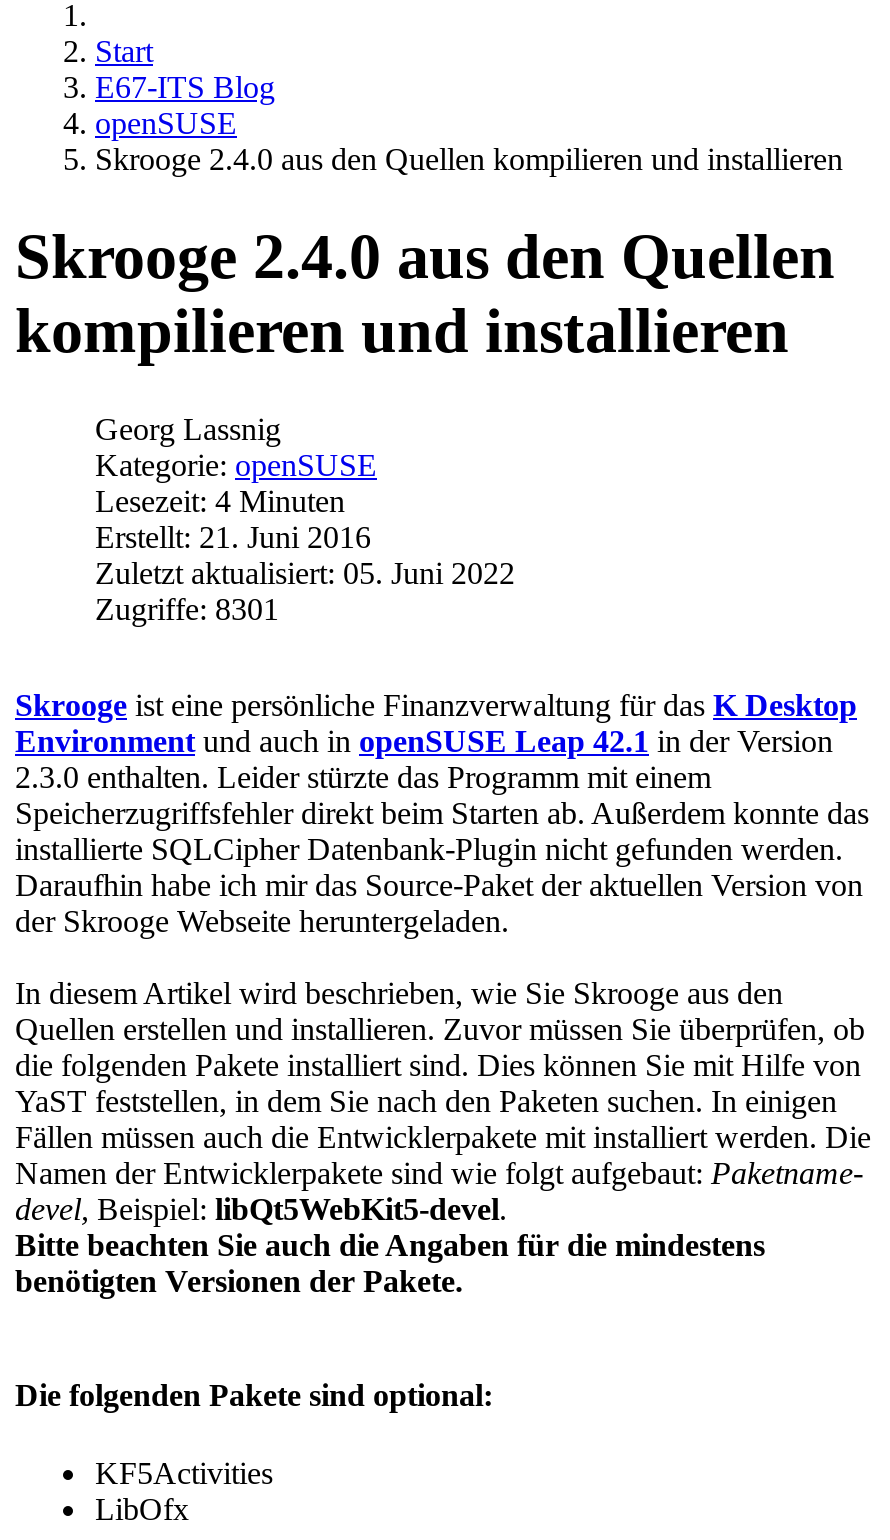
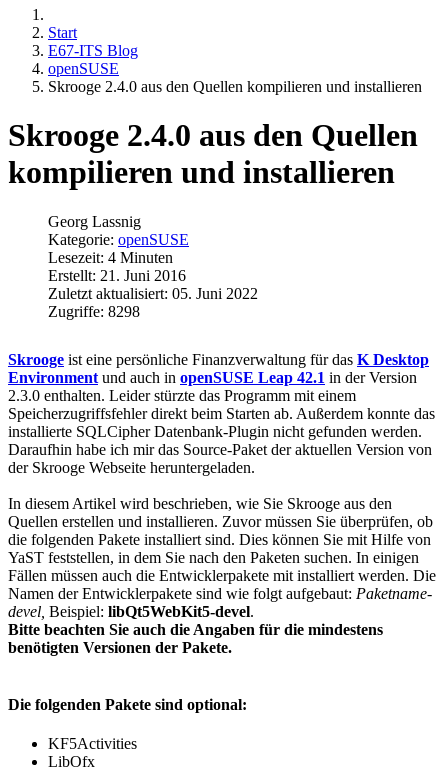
[95,592,279,626] Zugriffe: 8301 -> [48,303,140,320] Zugriffe: 8298

